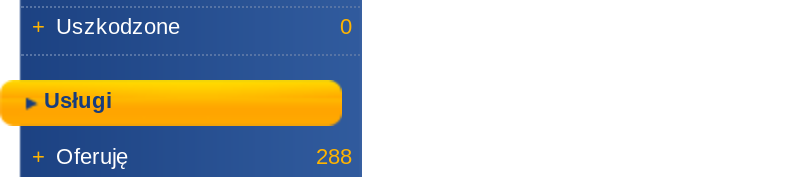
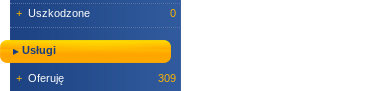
[316,144,352,168] 288 -> [158,72,176,84] 309

